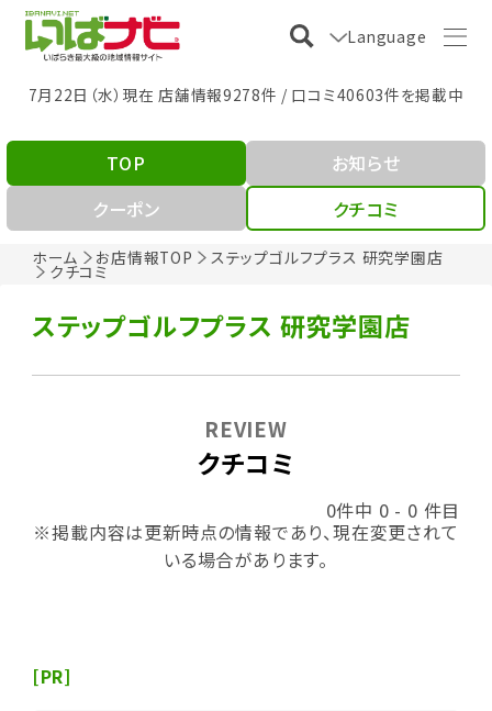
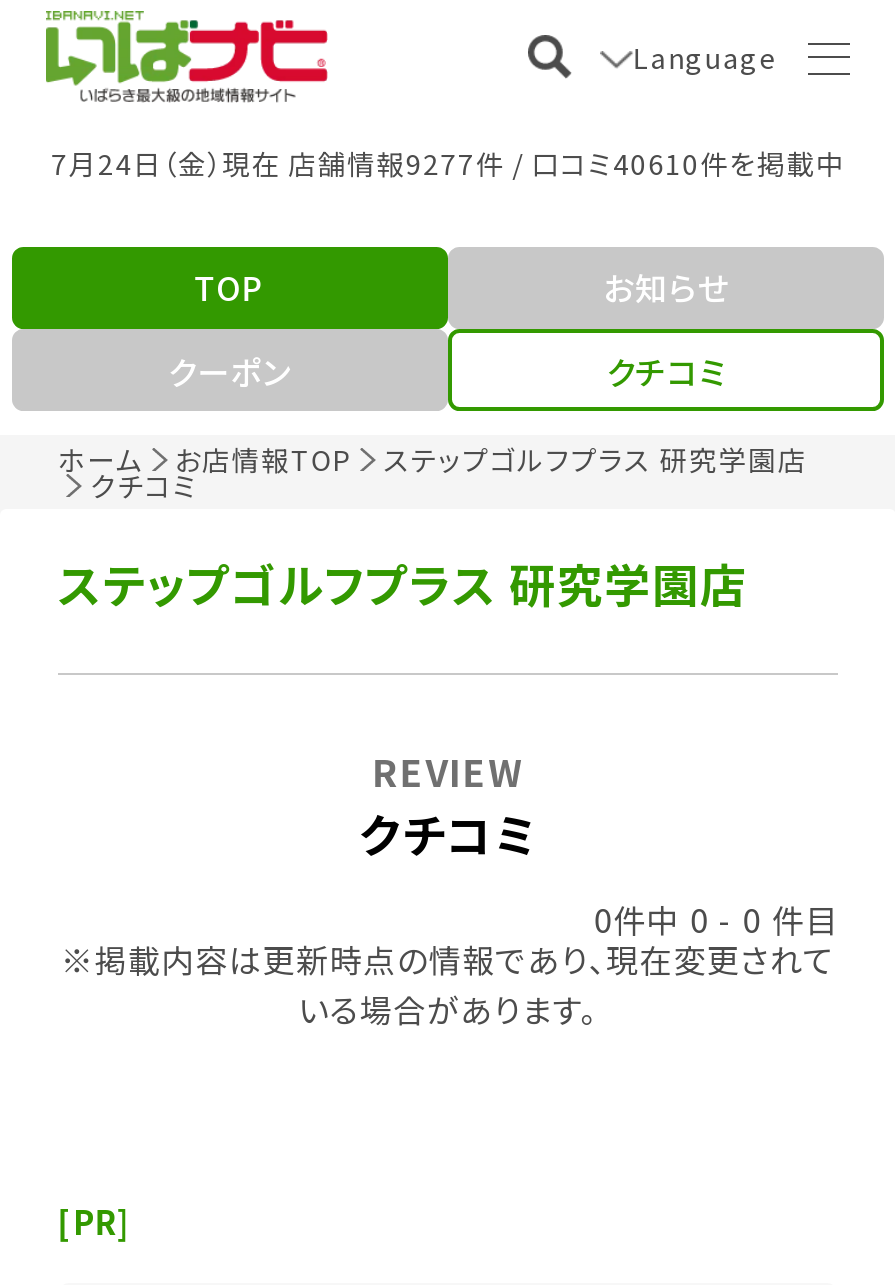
[28,83,464,105] 7月22日（水）現在 店舗情報9278件 / 口コミ40603件を掲載中 -> [51,142,845,182] 7月24日（金）現在 店舗情報9277件 / 口コミ40610件を掲載中

